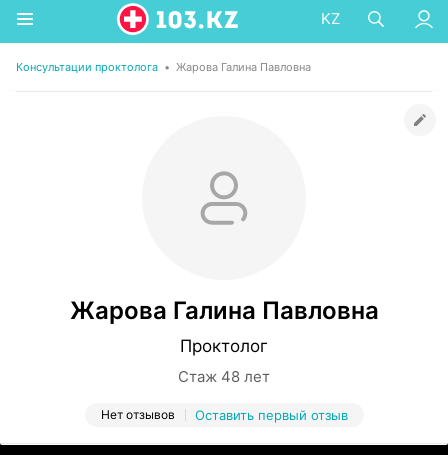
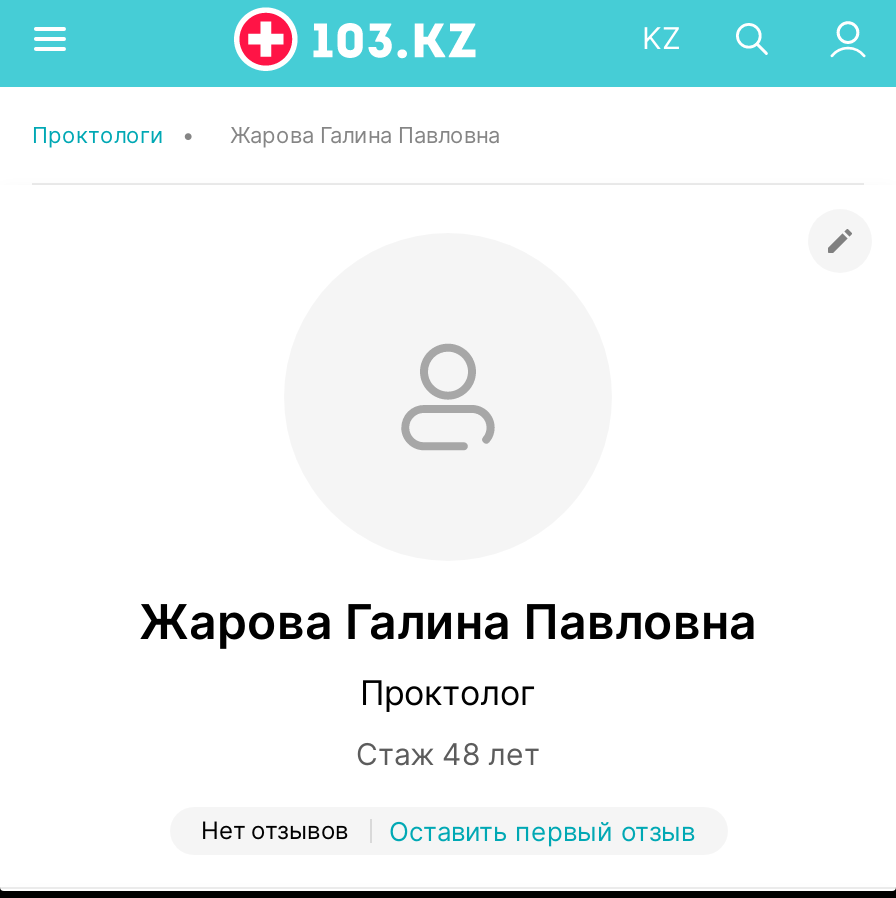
[16,60,311,74] Консультации проктолога • Жарова Галина Павловна -> [32,121,500,149] Проктологи • | Жарова Галина Павловна

